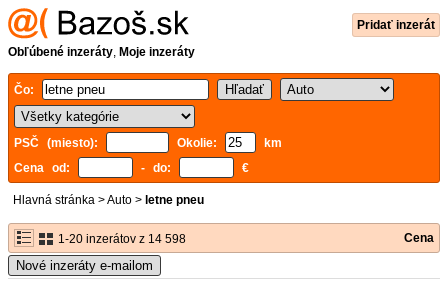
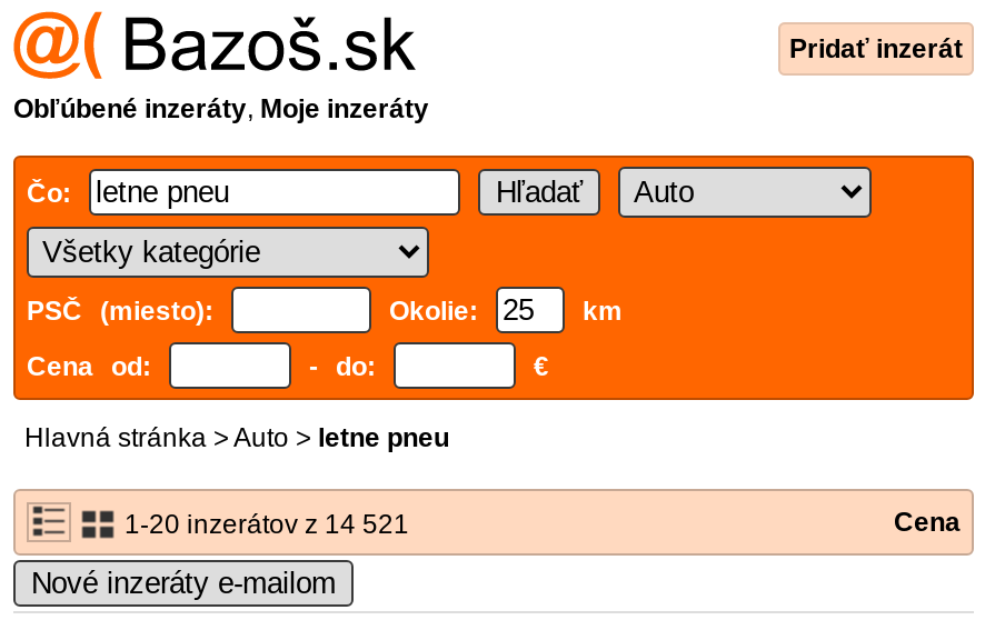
[55,232,186,246] 1-20 inzerátov z 14 598 -> [118,509,409,540] 1-20 inzerátov z 14 521

